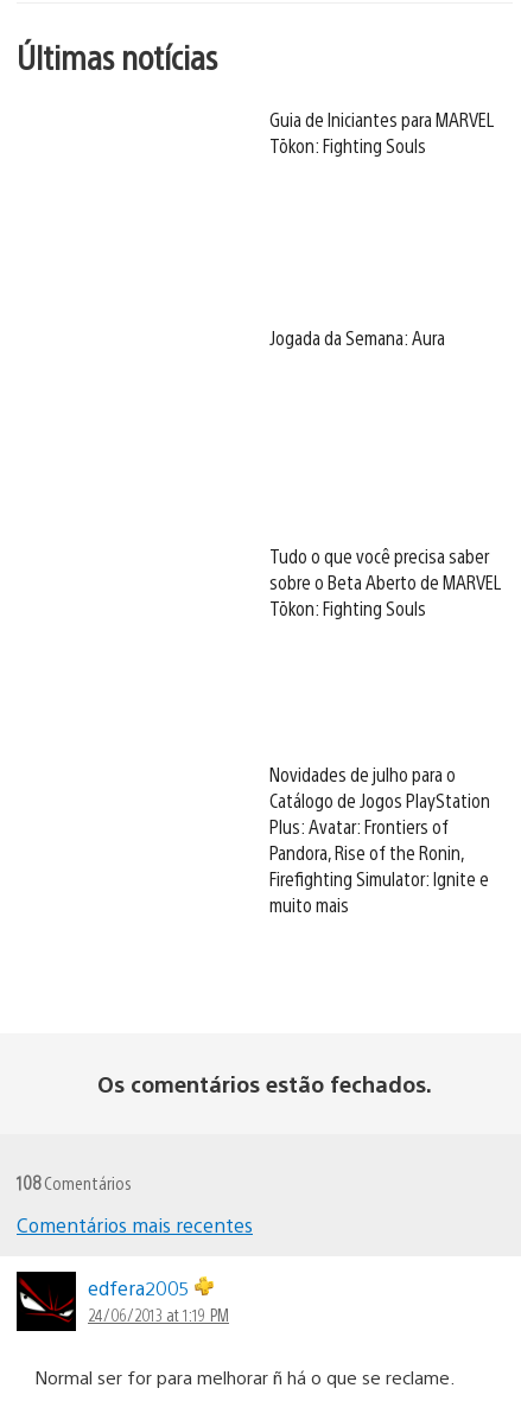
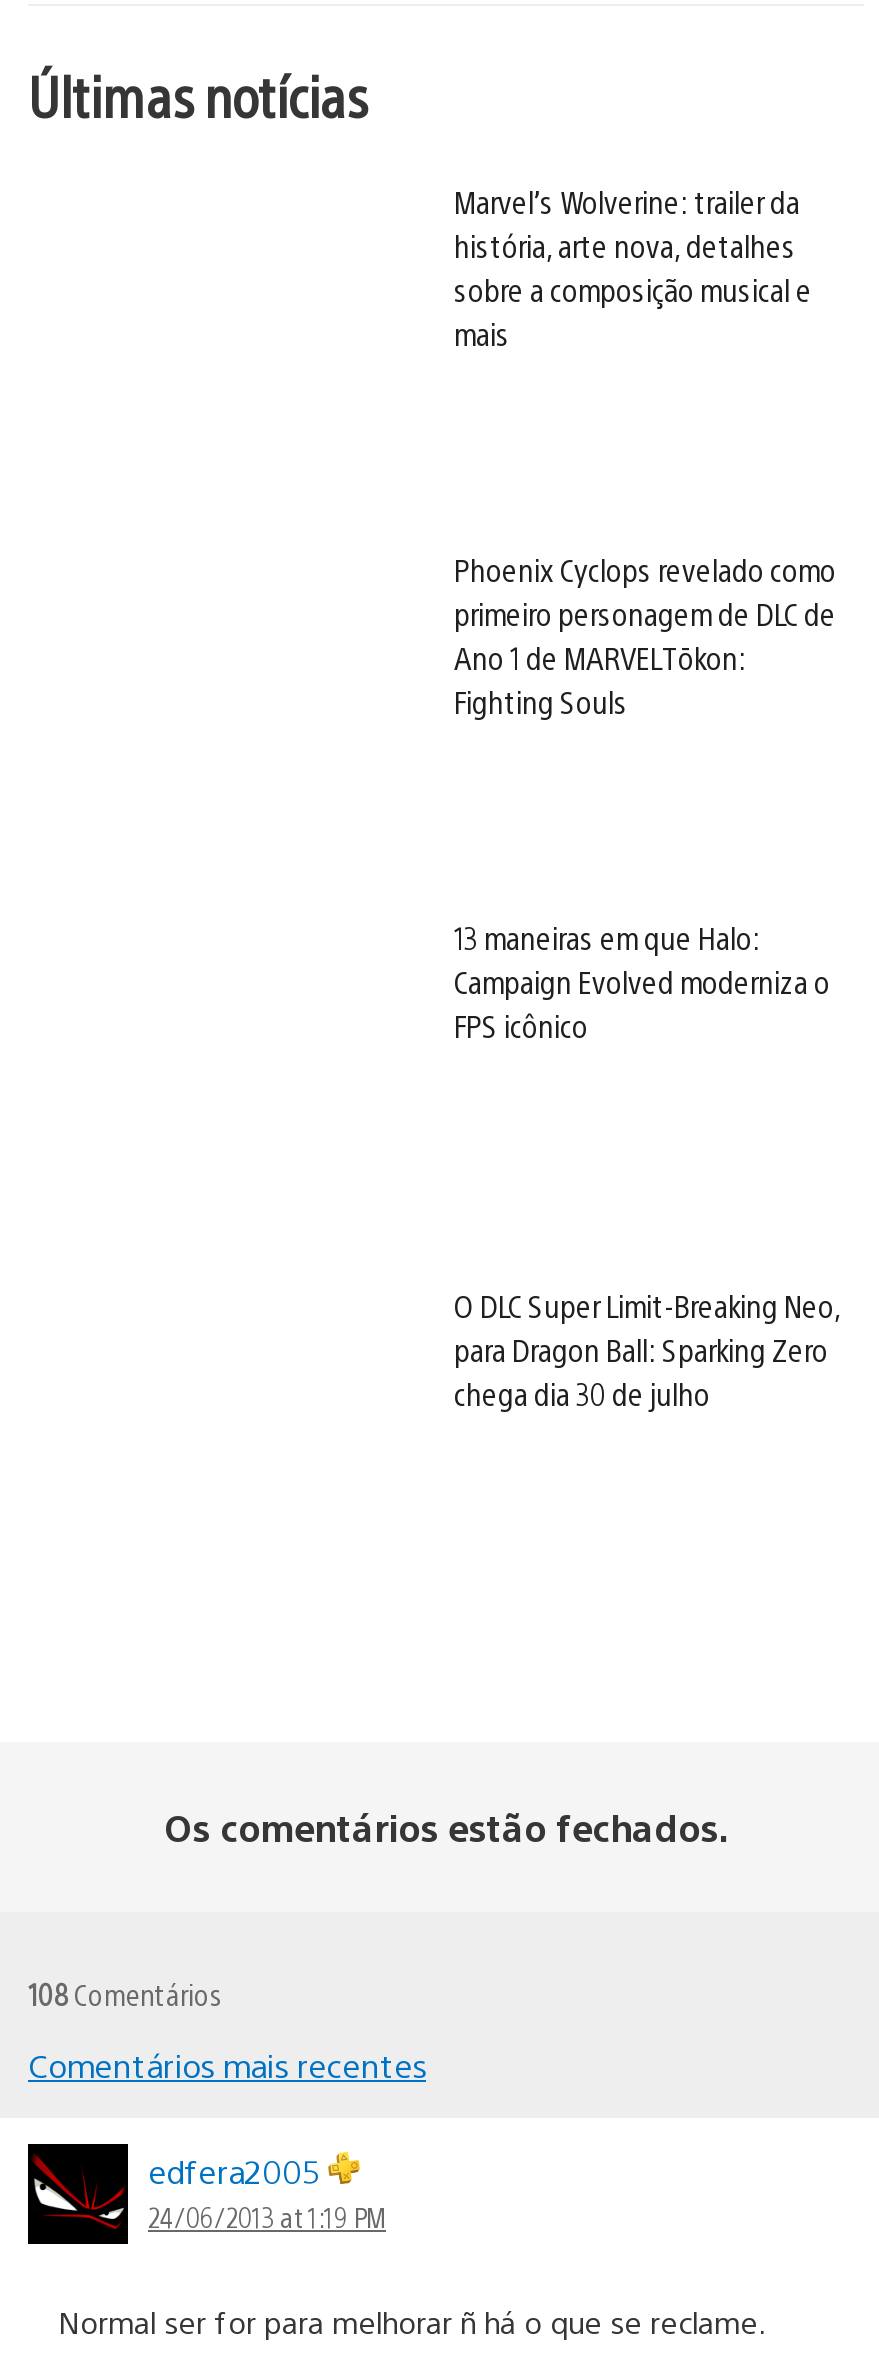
[269,107,494,158] Guia de Iniciantes para MARVEL | Tōkon: Fighting Souls -> [454,180,812,354] Marvel’s Wolverine: trailer da | história, arte nova, detalhes | sobre a composição musical e | mais
[269,325,445,350] Jogada da Semana: Aura -> [454,548,836,722] Phoenix Cyclops revelado como | primeiro personagem de DLC de | Ano 1 de MARVEL Tōkon: | Fighting Souls
[269,543,501,620] Tudo o que você precisa saber | sobre o Beta Aberto de MARVEL | Tōkon: Fighting Souls -> [454,916,830,1046] 13 maneiras em que Halo: | Campaign Evolved moderniza o | FPS icônico
[269,761,490,917] Novidades de julho para o | Catálogo de Jogos PlayStation | Plus: Avatar: Frontiers of | Pandora, Rise of the Ronin, | Firefighting Simulator: Ignite e | muito mais -> [454,1284,840,1414] O DLC Super Limit-Breaking Neo, | para Dragon Ball: Sparking Zero | chega dia 30 de julho

